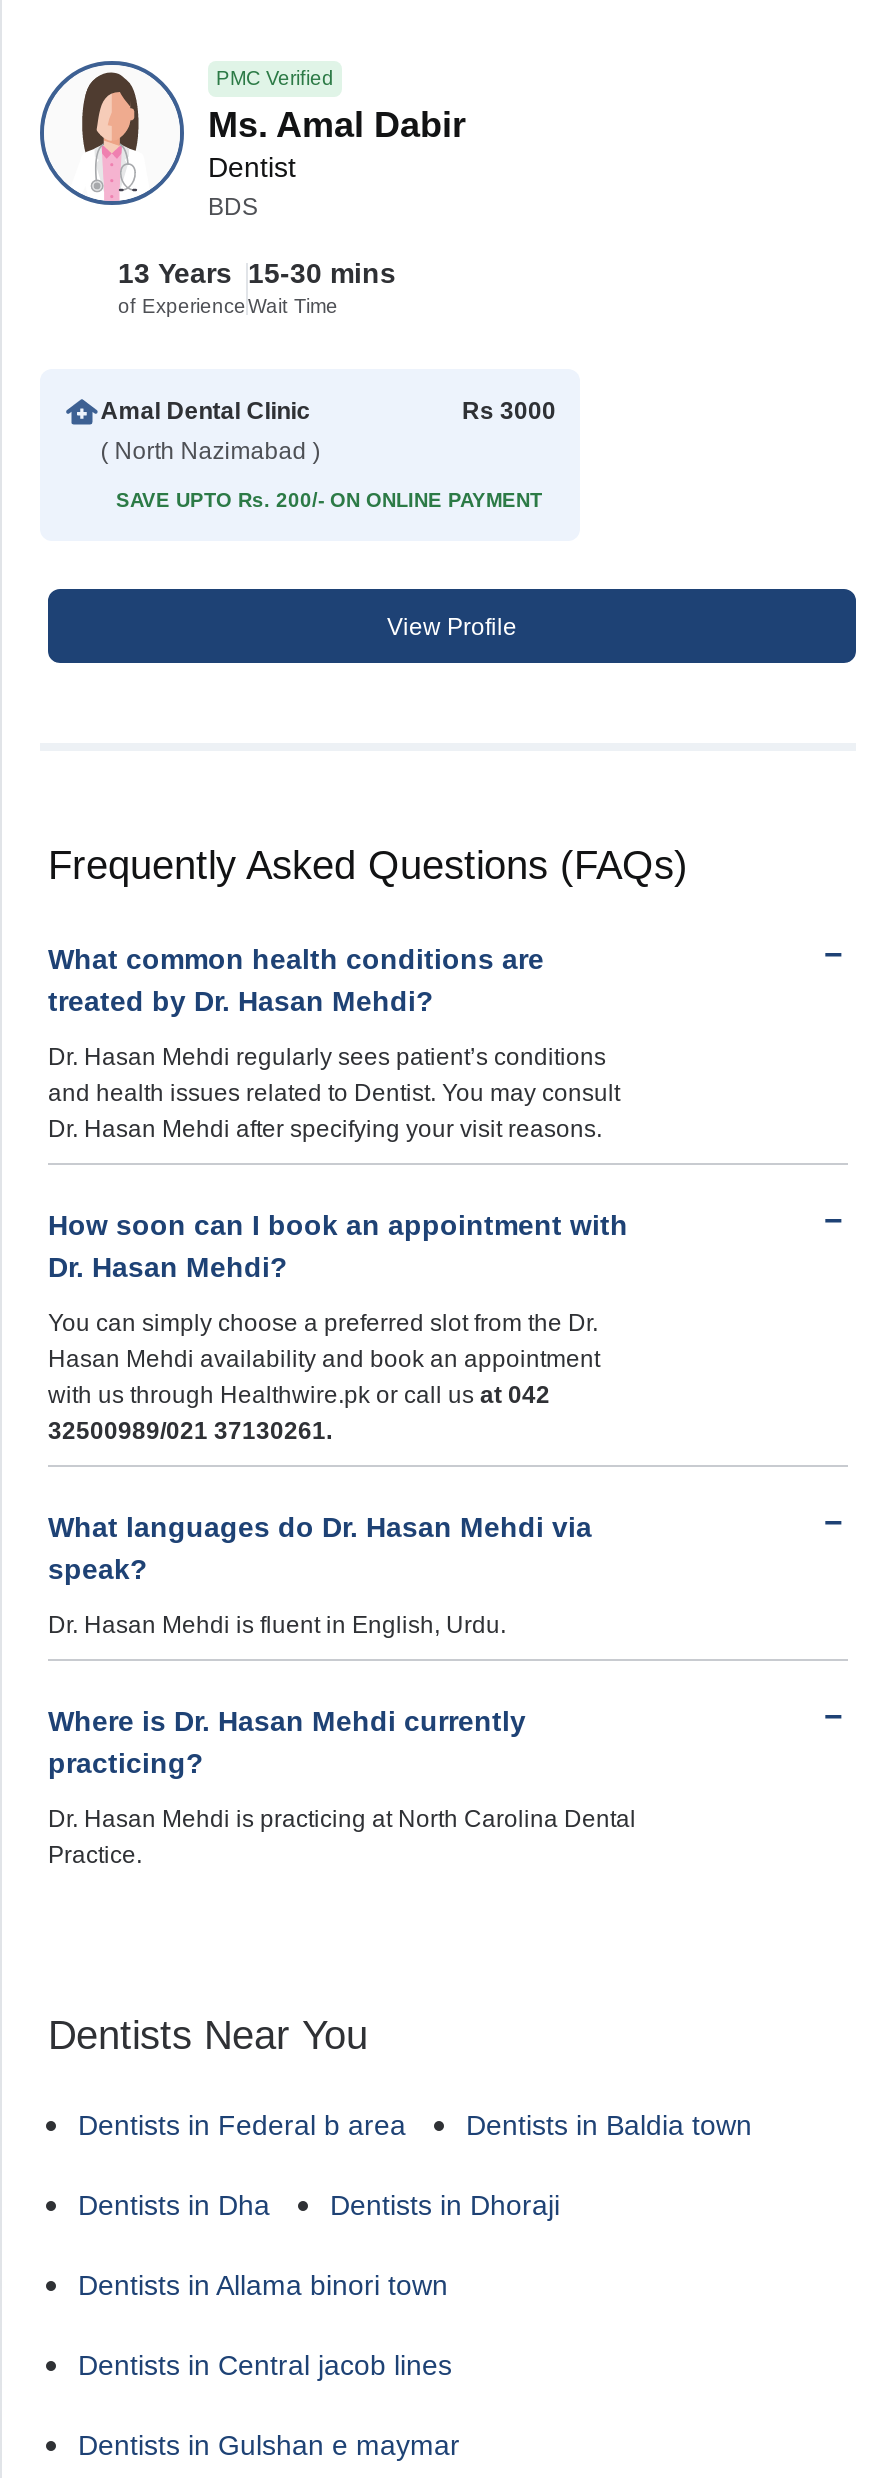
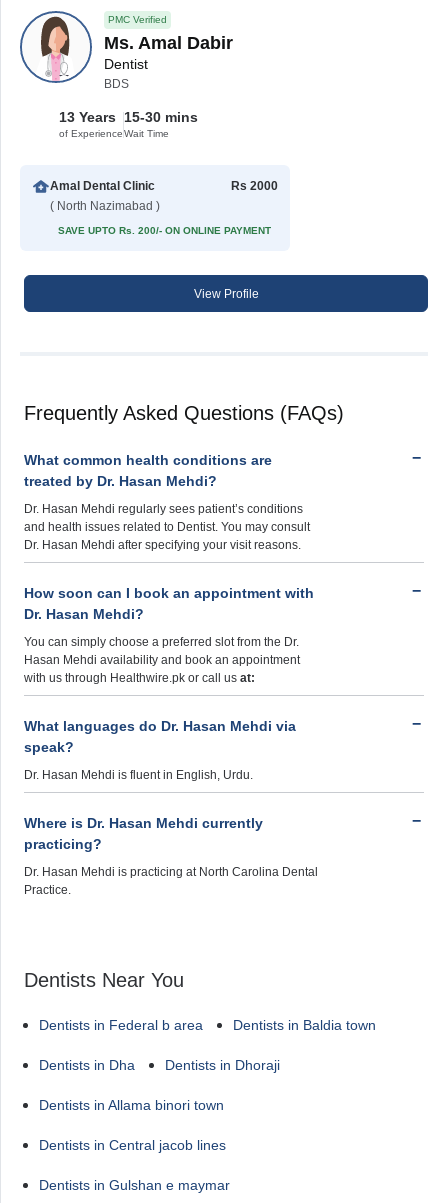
[462,397,556,425] Rs 3000 -> [231,179,278,193] Rs 2000
[48,1381,550,1445] with us through Healthwire.pk or call us at 042 | 32500989/021 37130261. -> [24,671,255,685] with us through Healthwire.pk or call us at:

